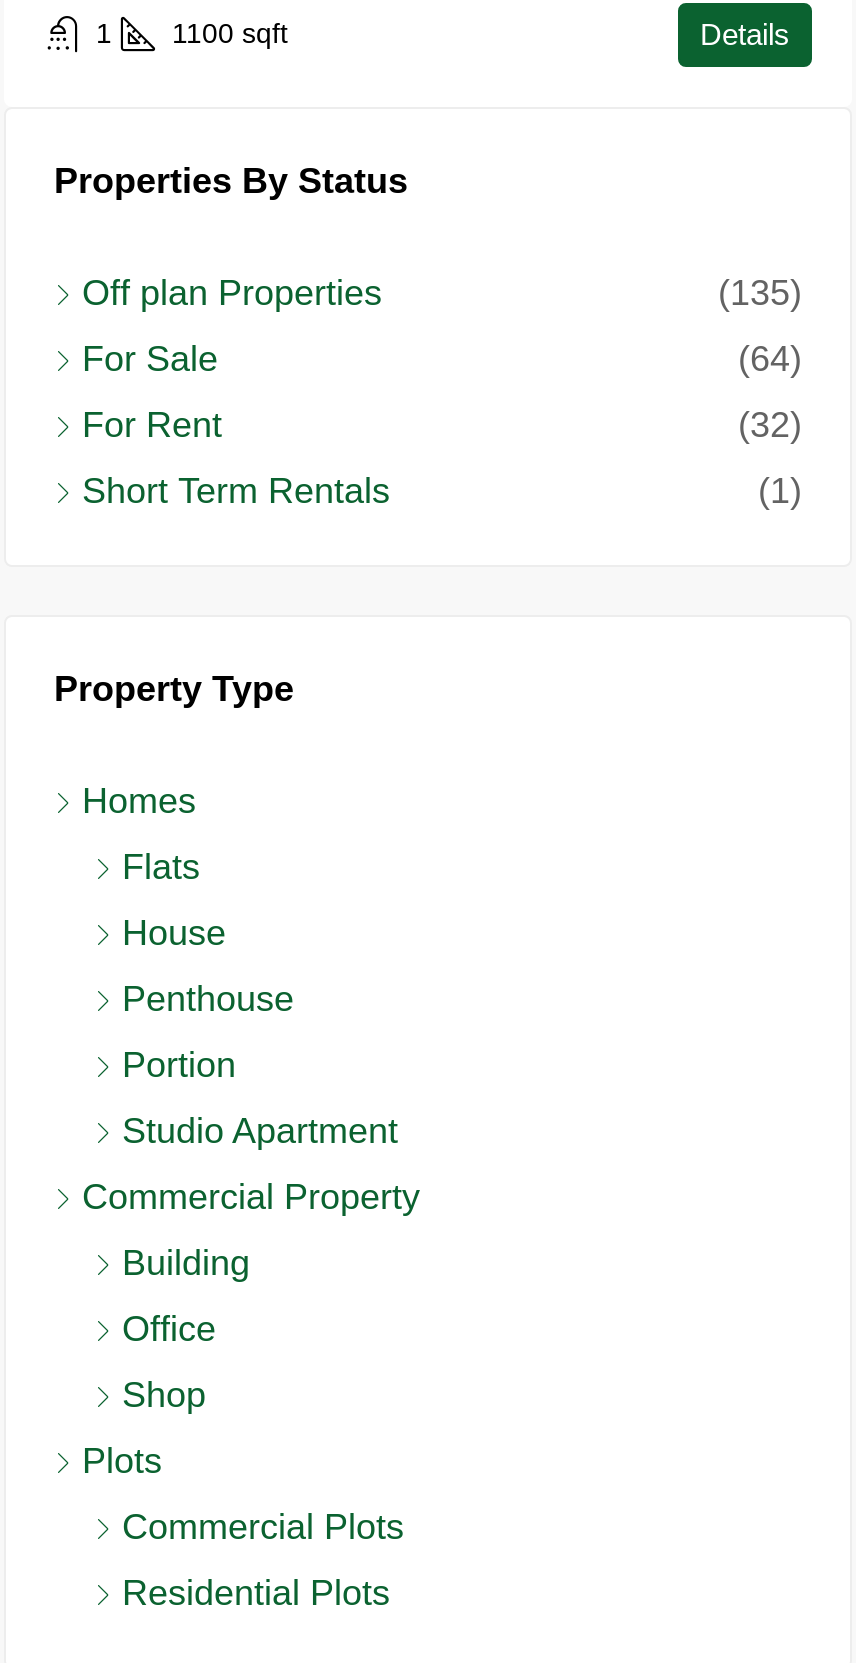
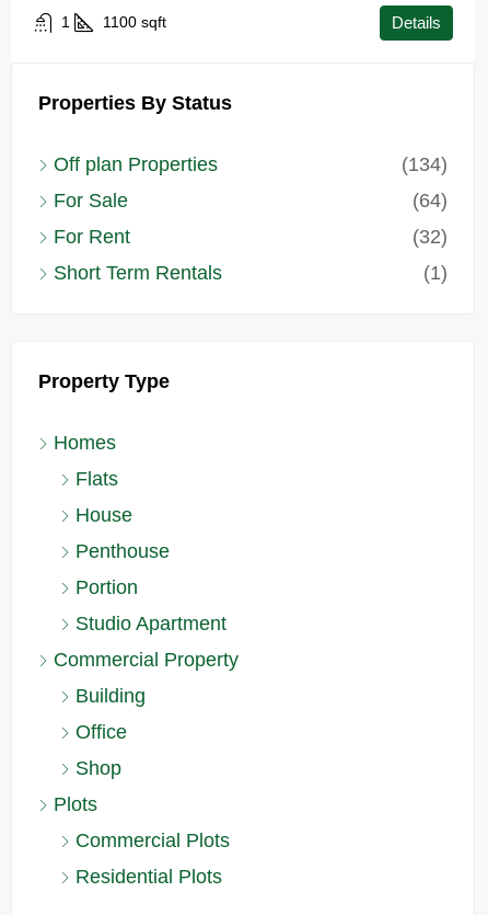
[718,273,802,313] (135) -> [402,153,448,175] (134)

